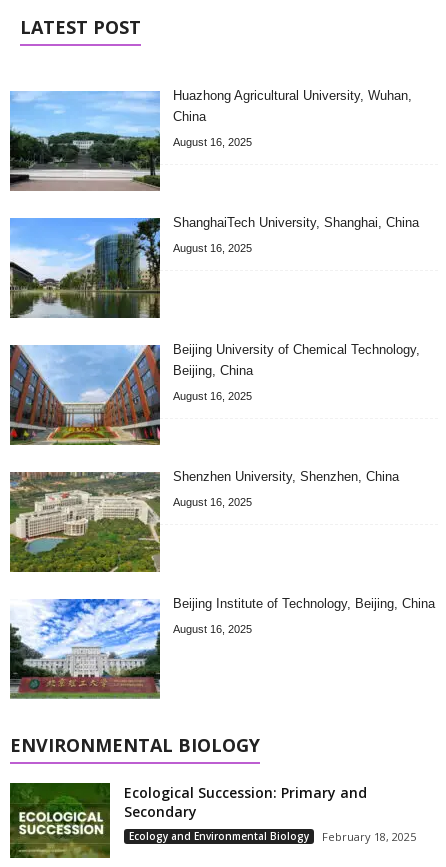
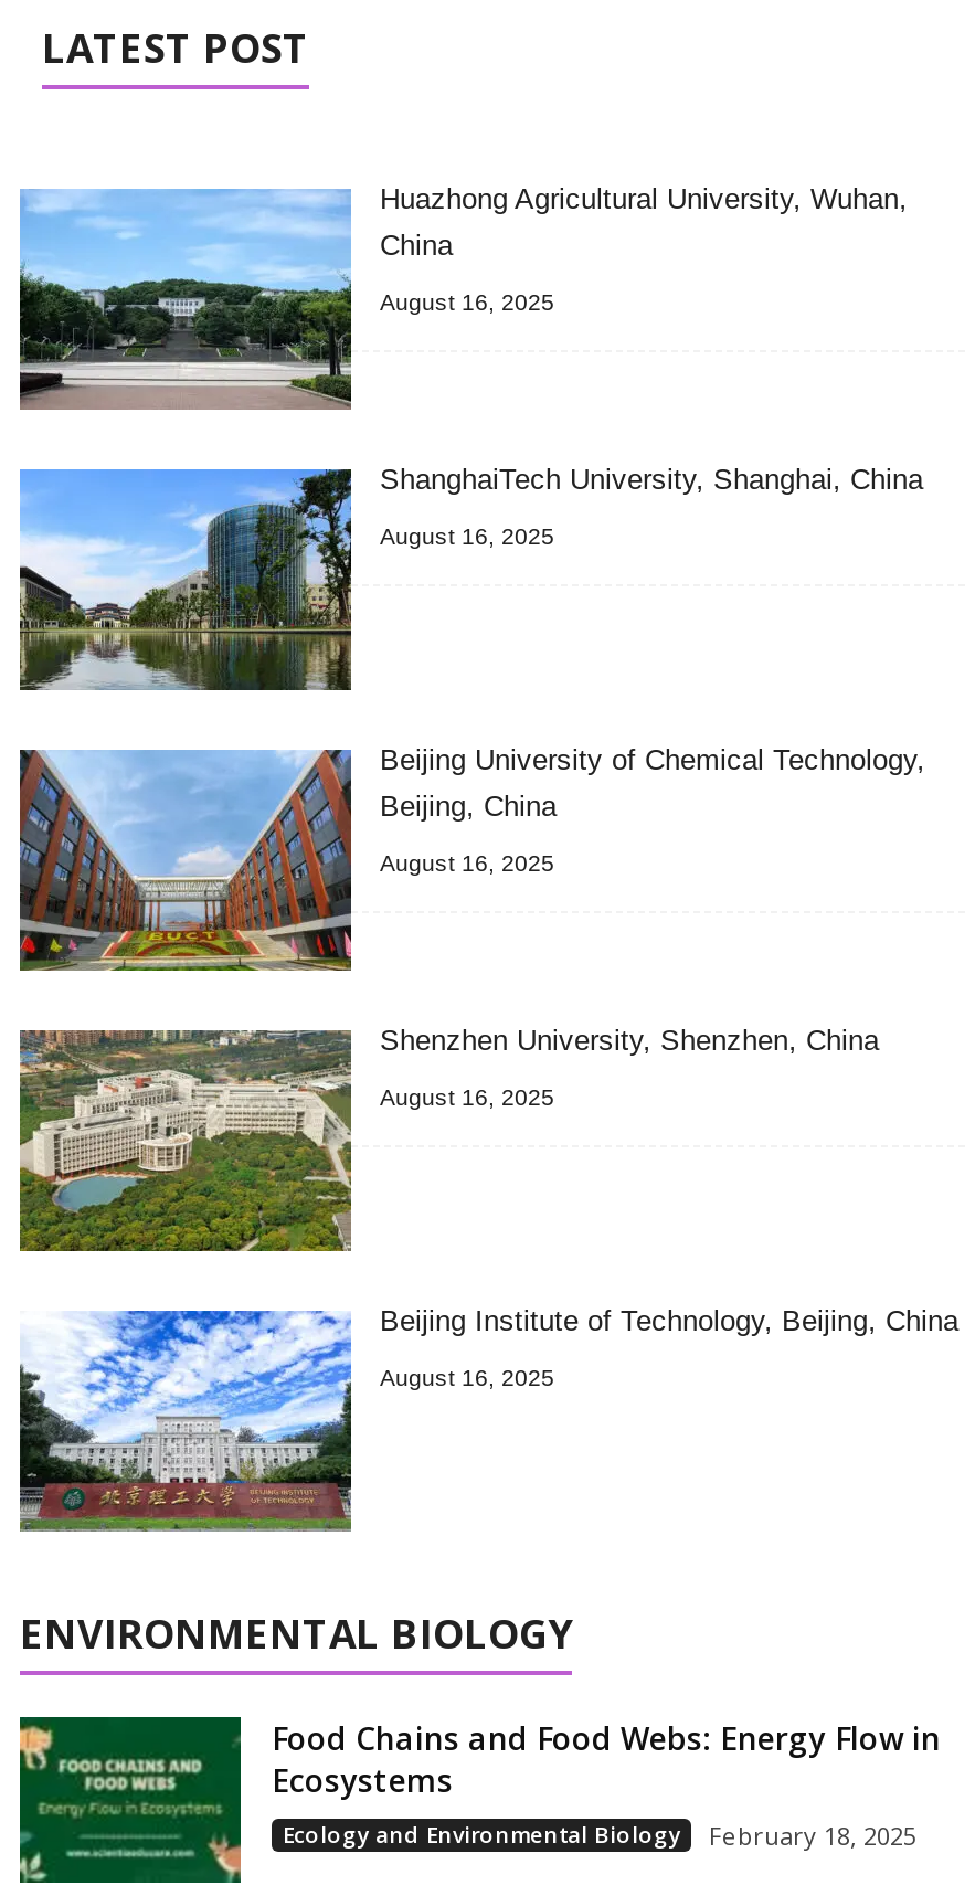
[9,783,367,859] [image] | Ecological Succession: Primary and | Secondary -> [18,1717,941,1885] [image] | Food Chains and Food Webs: Energy Flow in | Ecosystems

